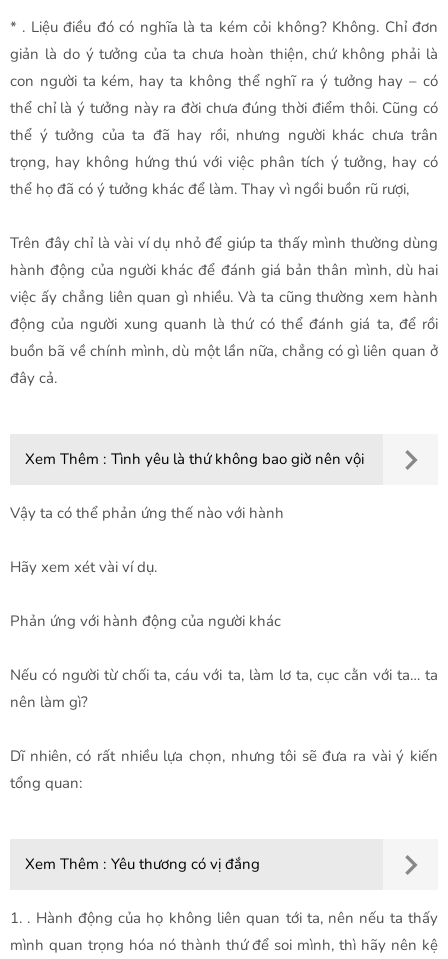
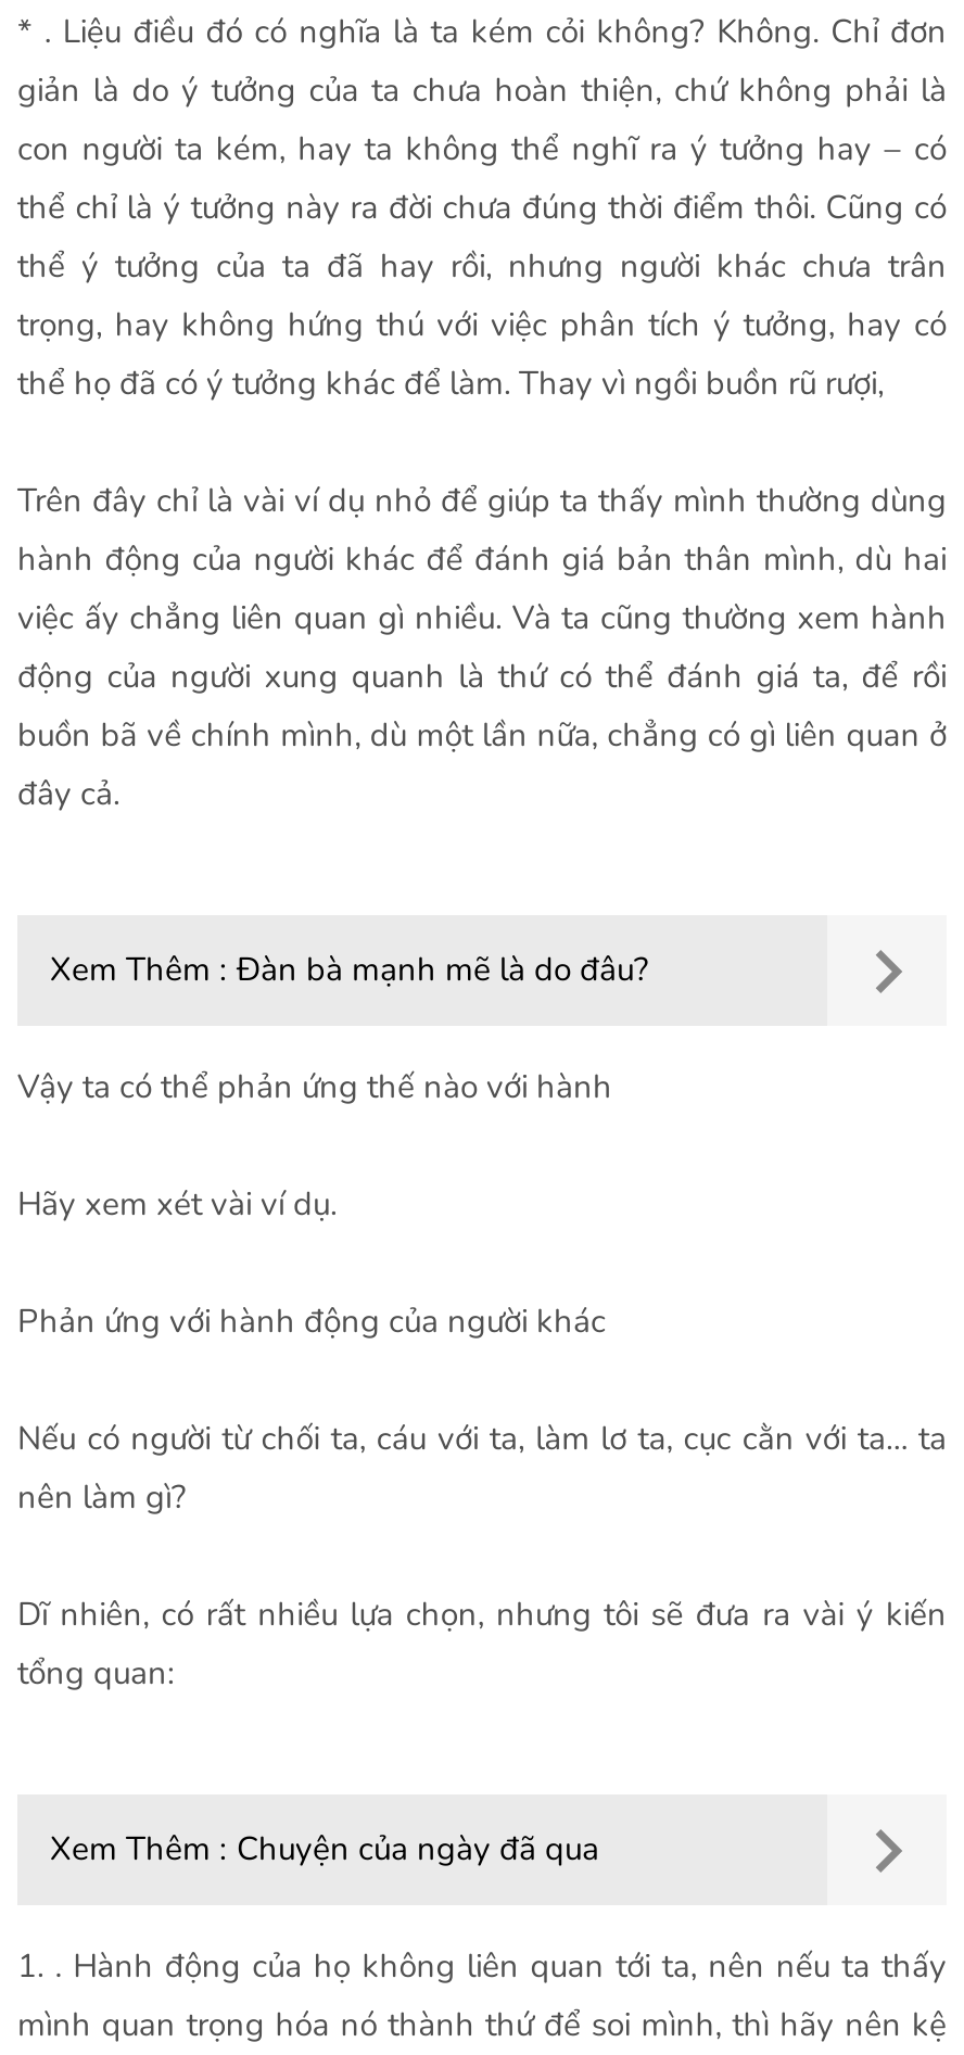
[25,449,364,469] Xem Thêm : Tình yêu là thứ không bao giờ nên vội -> [50,948,649,992] Xem Thêm : Đàn bà mạnh mẽ là do đâu?
[25,854,260,874] Xem Thêm : Yêu thương có vị đắng -> [50,1827,599,1871] Xem Thêm : Chuyện của ngày đã qua

